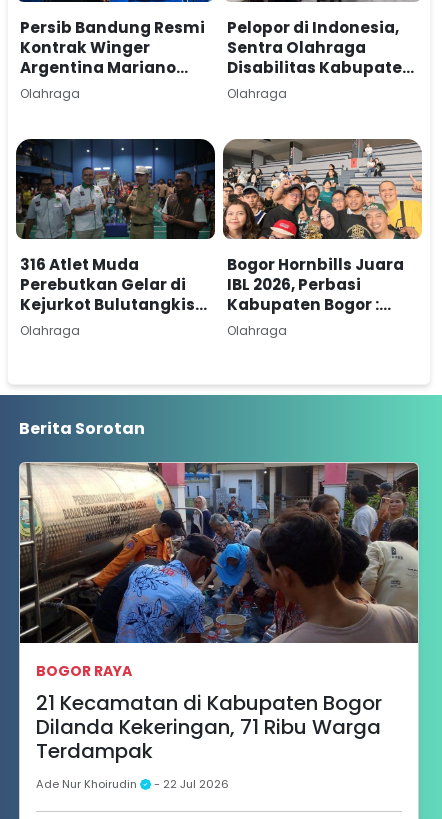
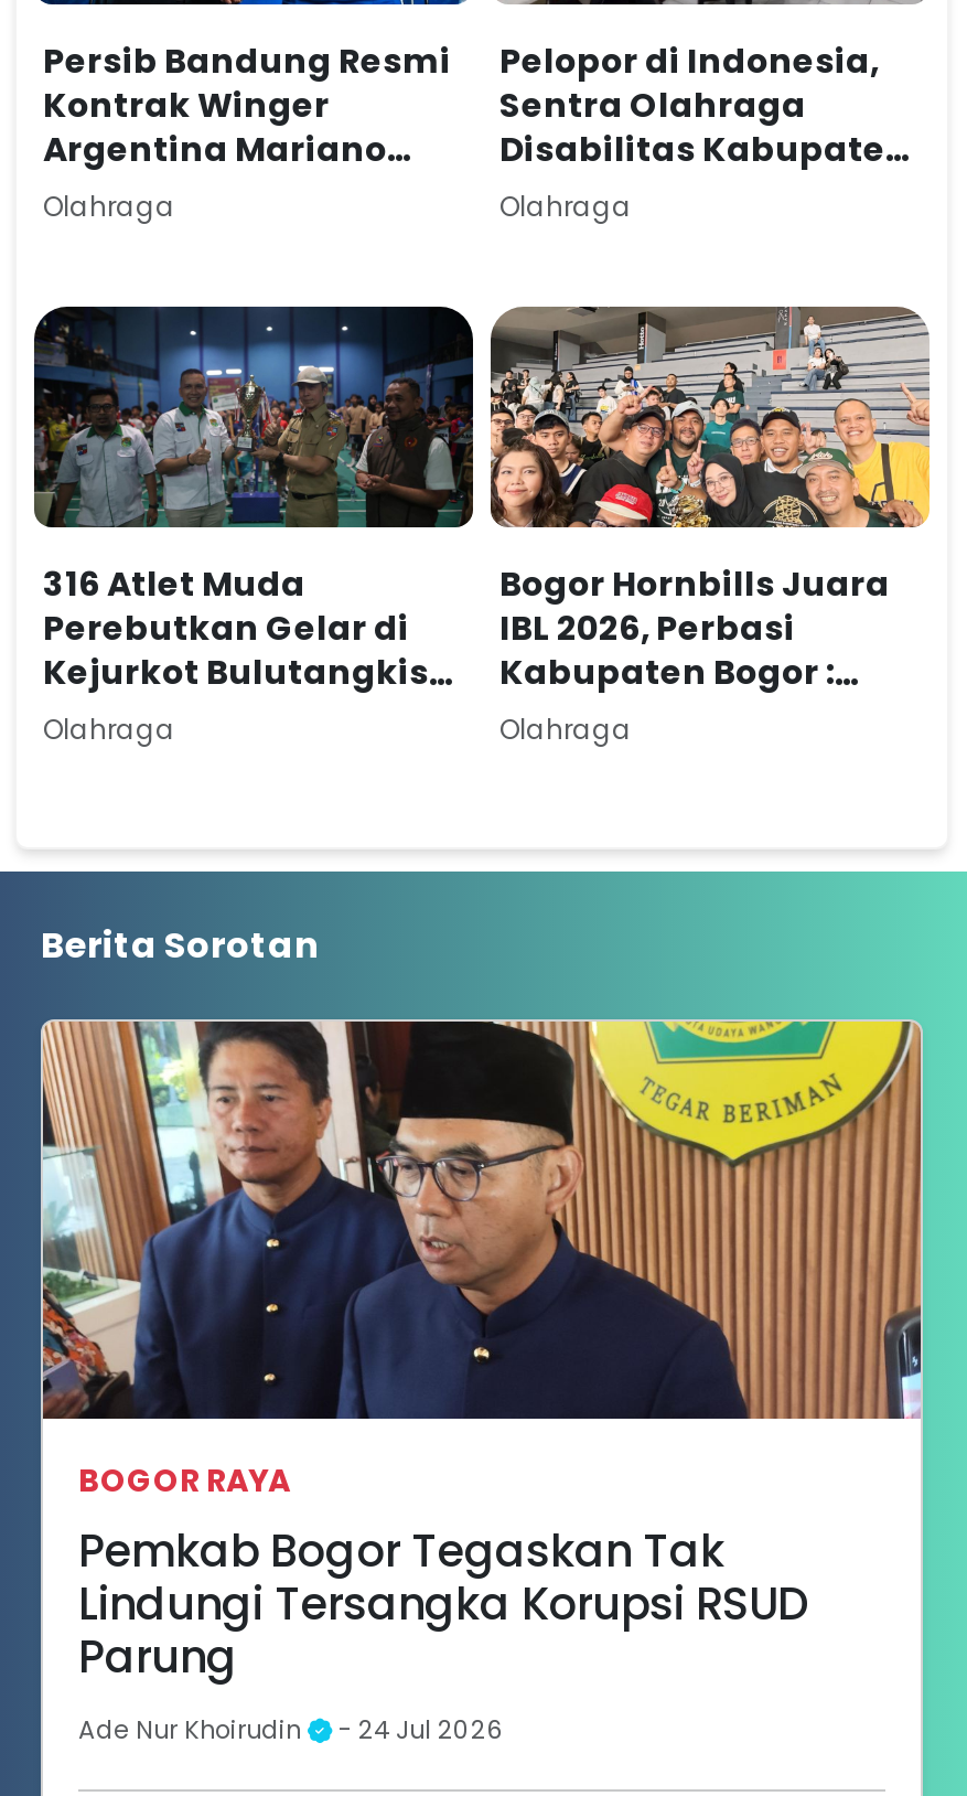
[19,462,419,644] [image] -> [41,1019,923,1421] [image]
[36,689,382,765] 21 Kecamatan di Kabupaten Bogor | Dilanda Kekeringan, 71 Ribu Warga | Terdampak -> [78,1521,808,1689] Pemkab Bogor Tegaskan Tak | Lindungi Tersangka Korupsi RSUD | Parung
[36,776,229,792] Ade Nur Khoirudin - 22 Jul 2026 -> [78,1713,504,1749] Ade Nur Khoirudin - 24 Jul 2026

